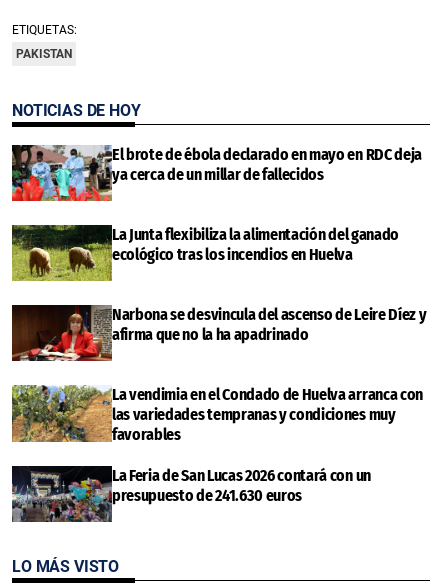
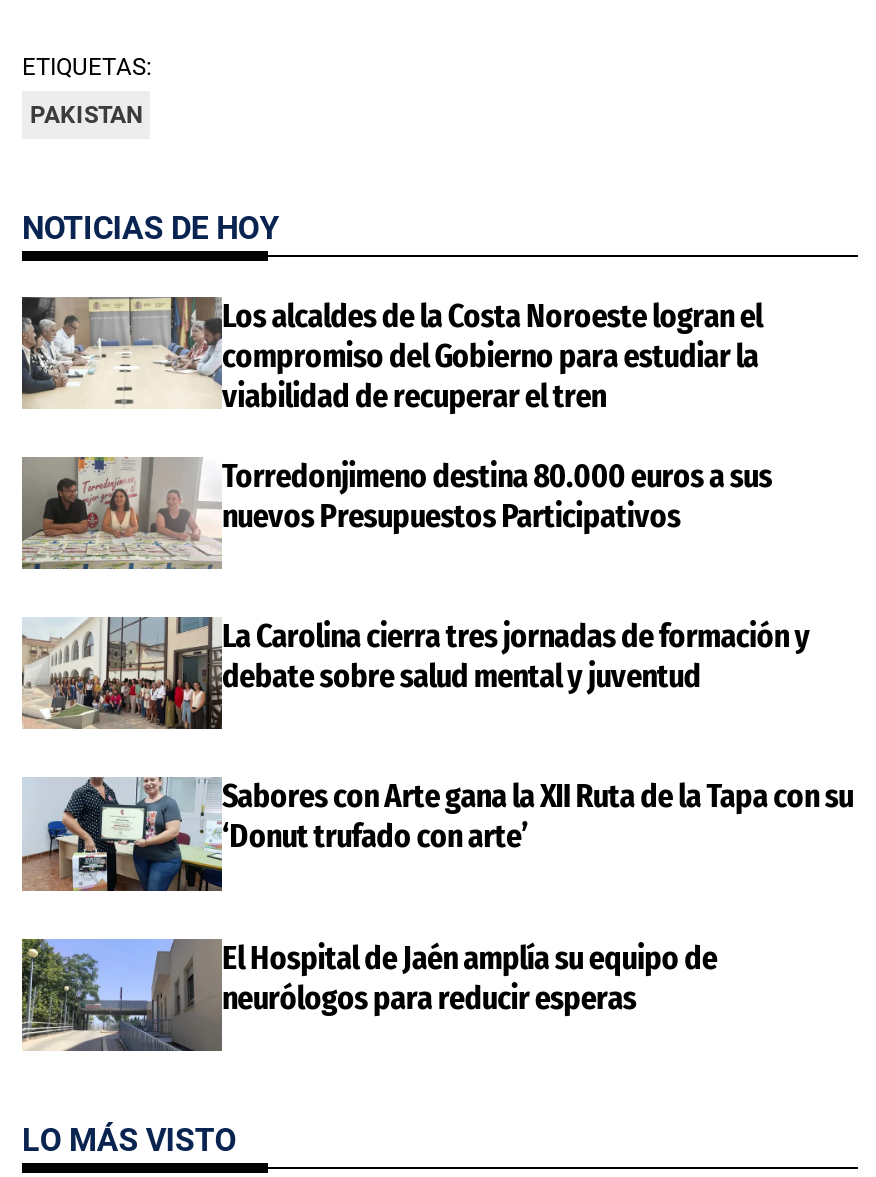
[11,145,422,202] [image] | El brote de ébola declarado en mayo en RDC deja | ya cerca de un millar de fallecidos -> [20,295,762,414] [image] | Los alcaldes de la Costa Noroeste logran el | compromiso del Gobierno para estudiar la | viabilidad de recuperar el tren
[12,225,399,281] [image] | La Junta flexibiliza la alimentación del ganado | ecológico tras los incendios en Huelva -> [22,455,772,571] [image] | Torredonjimeno destina 80.000 euros a sus | nuevos Presupuestos Participativos
[11,304,426,362] [image] | Narbona se desvincula del ascenso de Leire Díez y | afirma que no la ha apadrinado -> [20,615,810,731] [image] | La Carolina cierra tres jornadas de formación y | debate sobre salud mental y juventud
[11,385,423,444] [image] | La vendimia en el Condado de Huelva arranca con | las variedades tempranas y condiciones muy | favorables -> [22,775,853,893] [image] | Sabores con Arte gana la XII Ruta de la Tapa con su | ‘Donut trufado con arte’
[11,465,371,523] [image] | La Feria de San Lucas 2026 contará con un | presupuesto de 241.630 euros -> [20,937,717,1051] [image] | El Hospital de Jaén amplía su equipo de | neurólogos para reducir esperas

